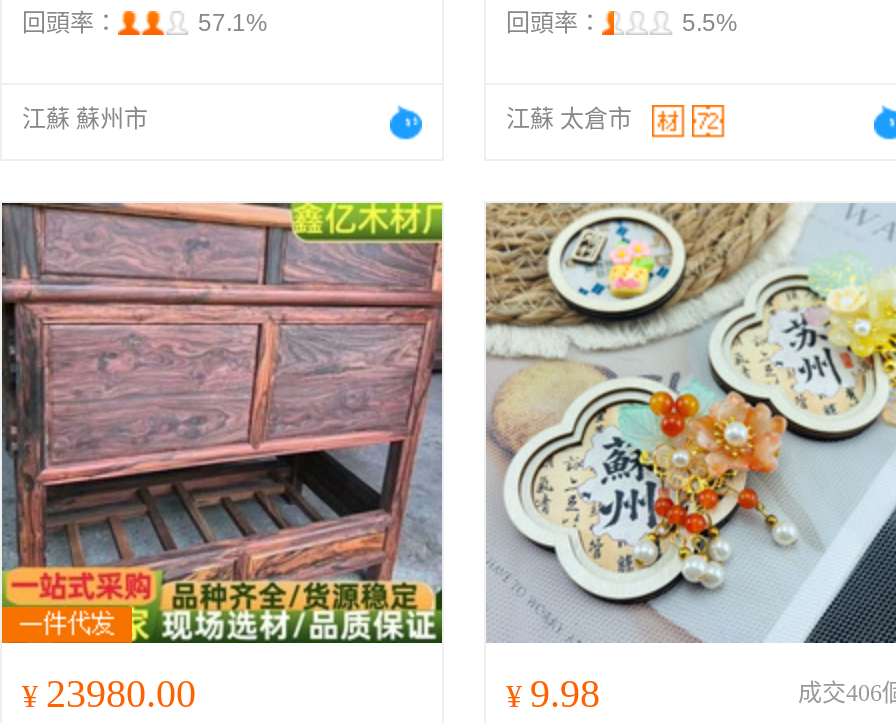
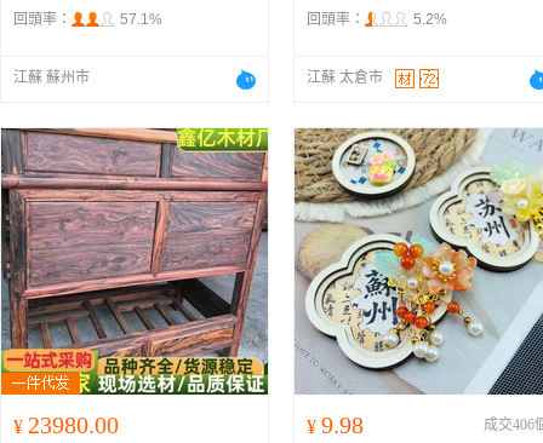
[682,9,738,37] 5.5% -> [413,11,447,28] 5.2%

